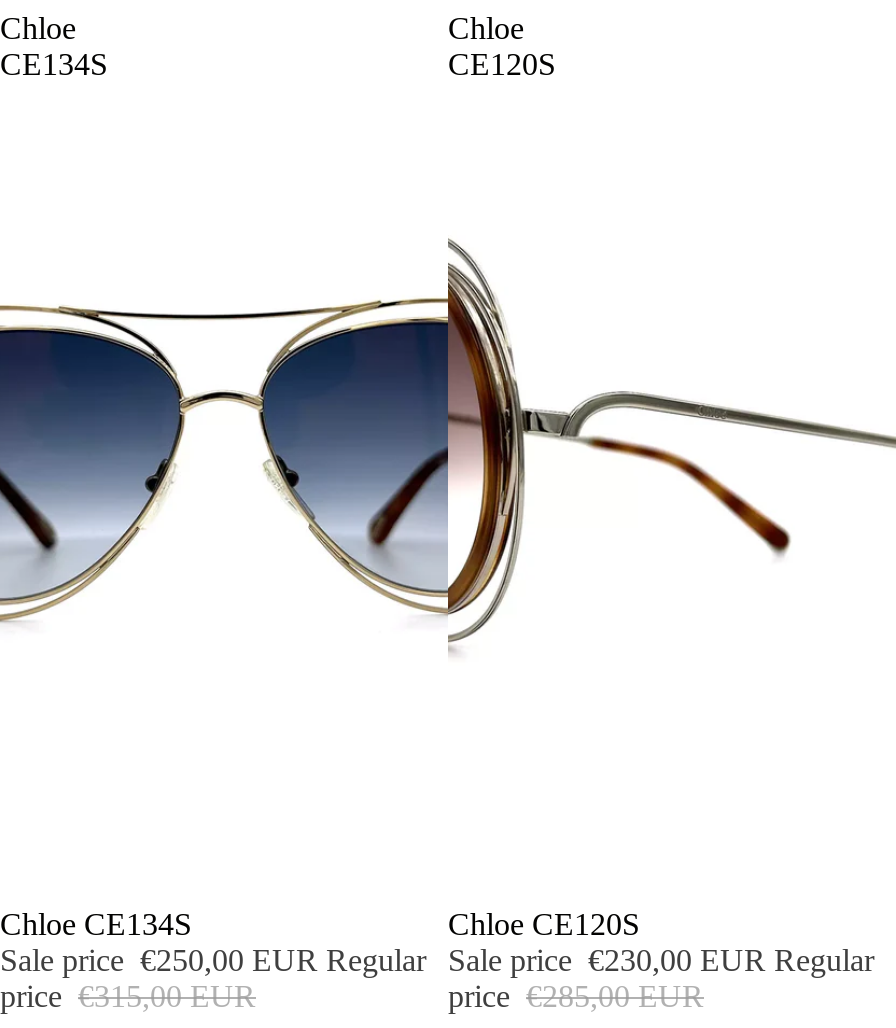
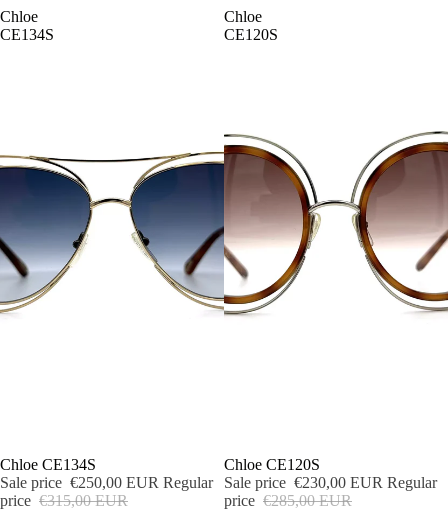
[446,239,890,655] [image] -> [223,123,445,329] [image]

